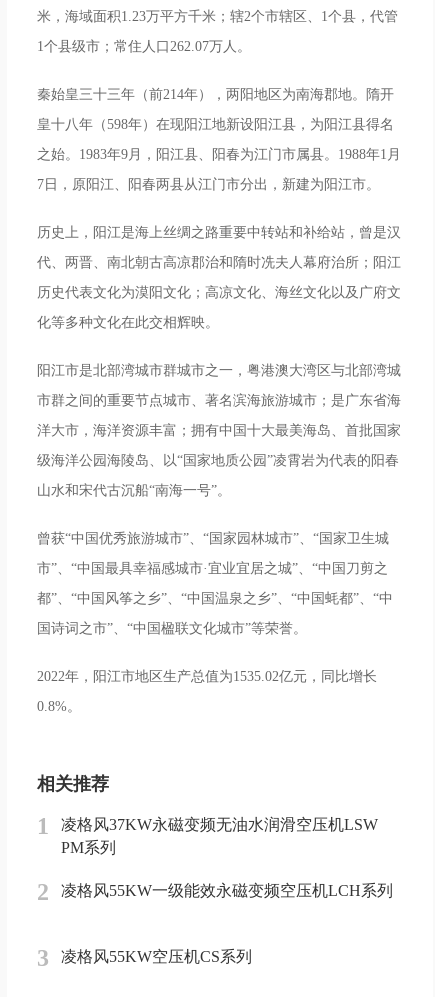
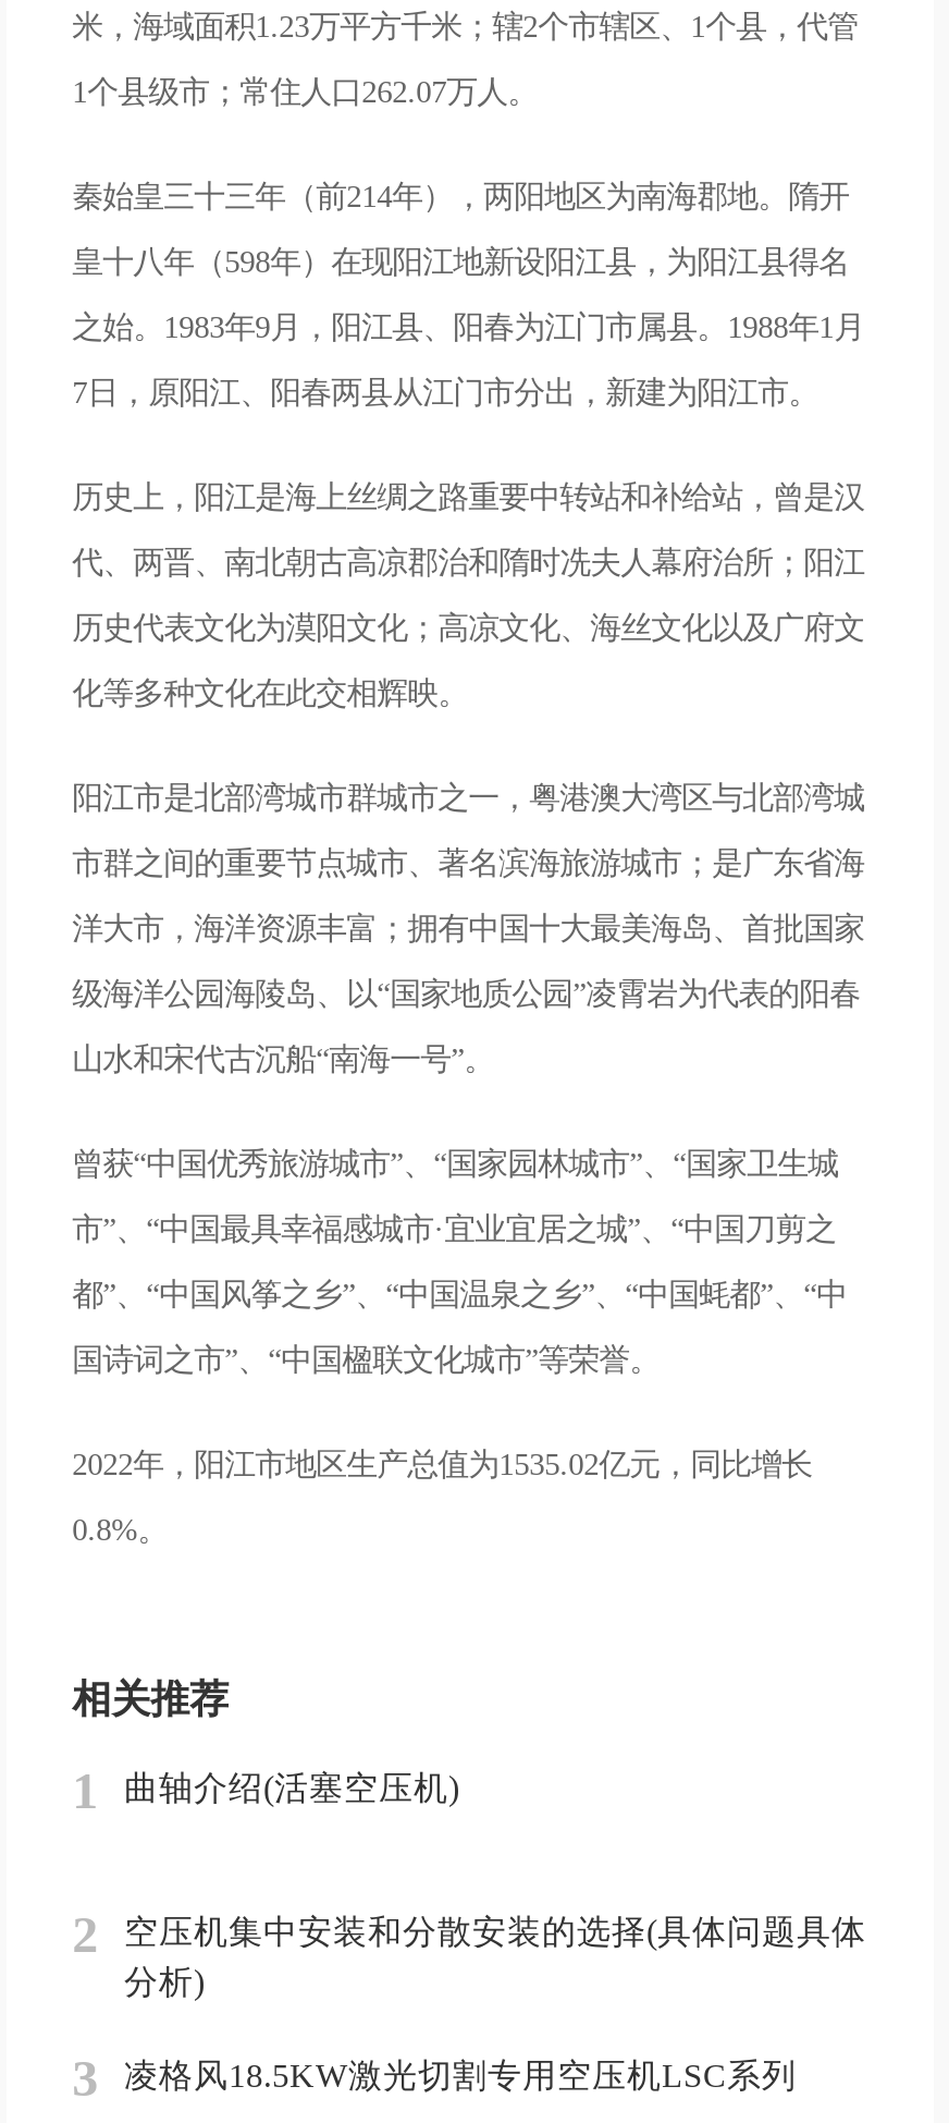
[61,816,378,856] 凌格风37KW永磁变频无油水润滑空压机LSW | PM系列 -> [124,1770,459,1807] 曲轴介绍(活塞空压机)
[61,882,393,899] 凌格风55KW一级能效永磁变频空压机LCH系列 -> [124,1913,866,2000] 空压机集中安装和分散安装的选择(具体问题具体 | 分析)
[61,948,252,965] 凌格风55KW空压机CS系列 -> [124,2056,797,2093] 凌格风18.5KW激光切割专用空压机LSC系列

